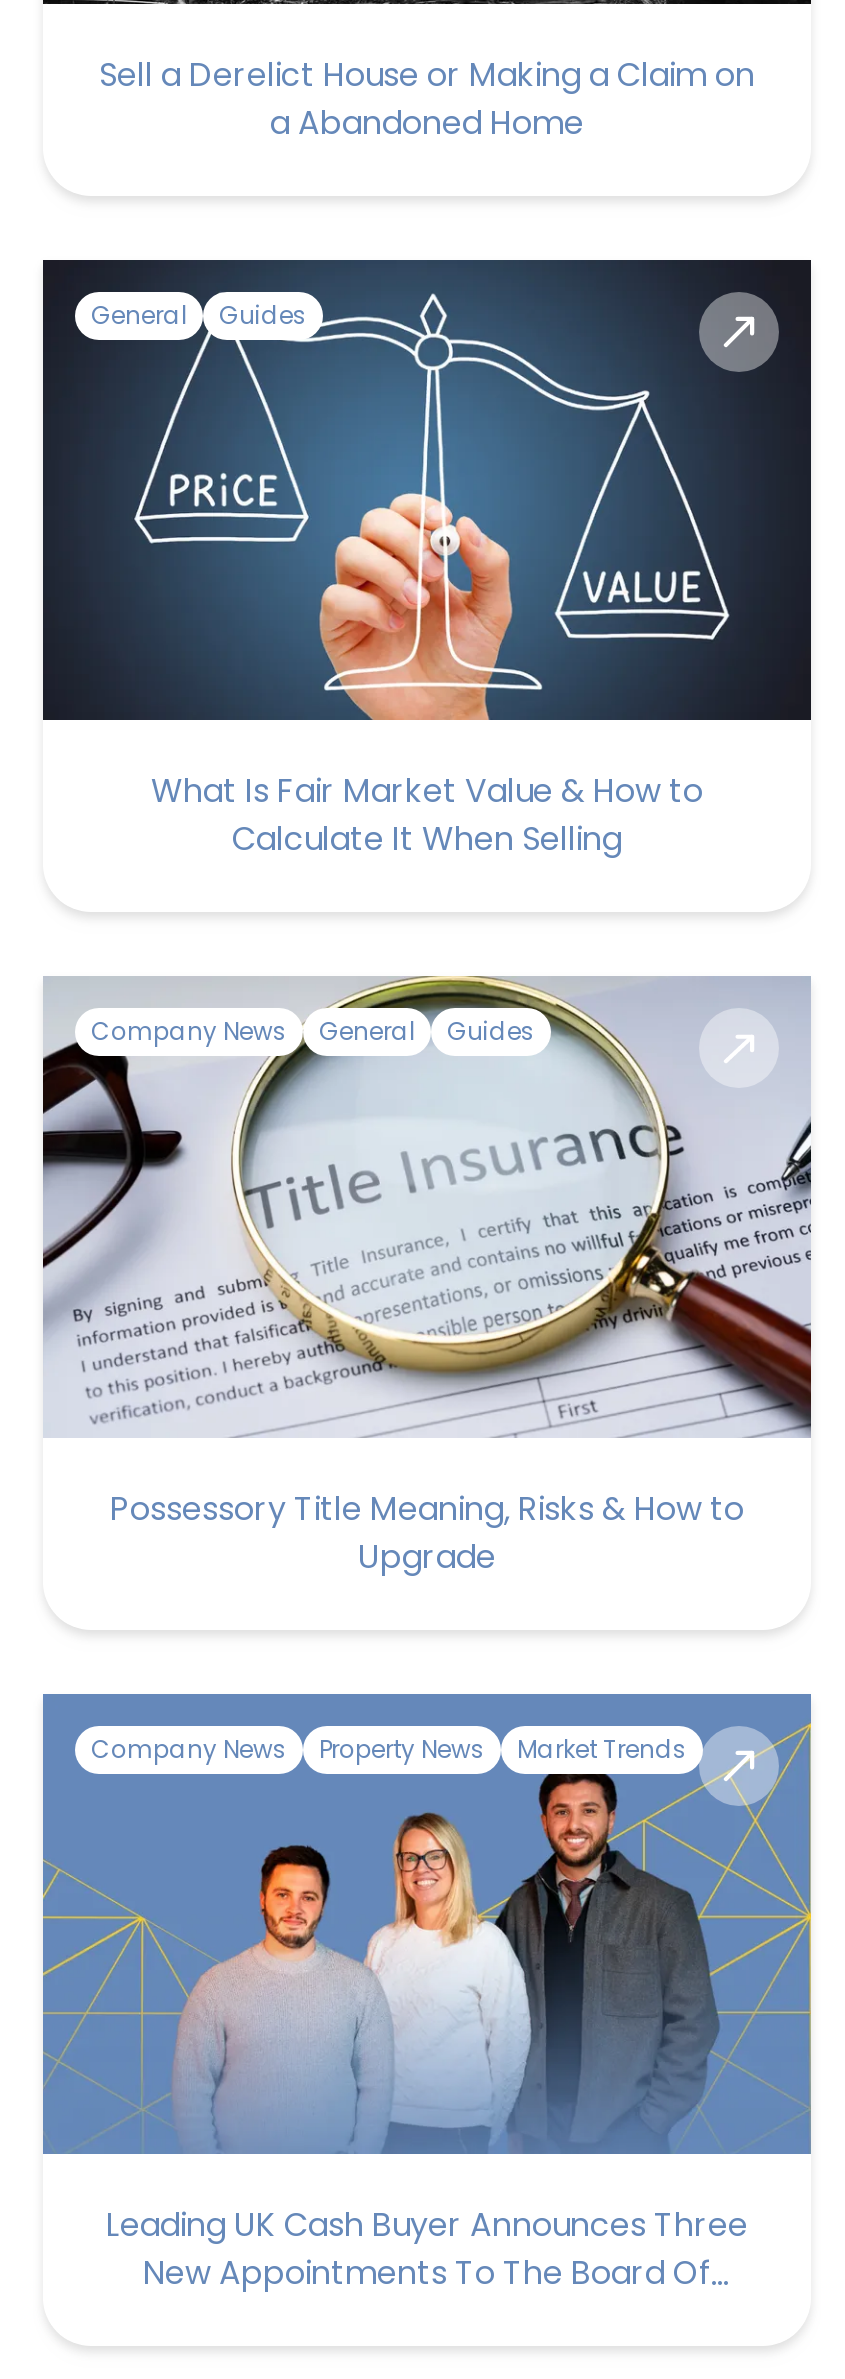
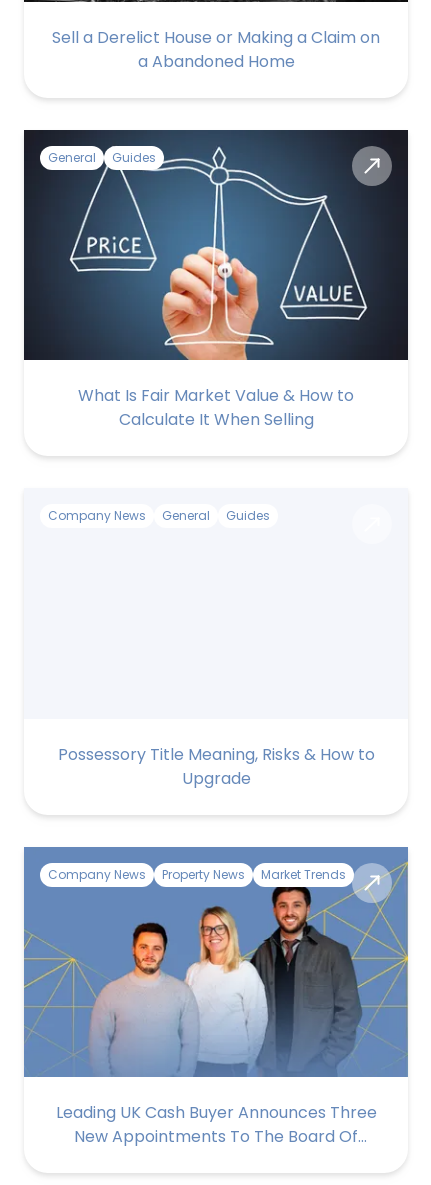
[41,974,813,1438] [image] -> none

